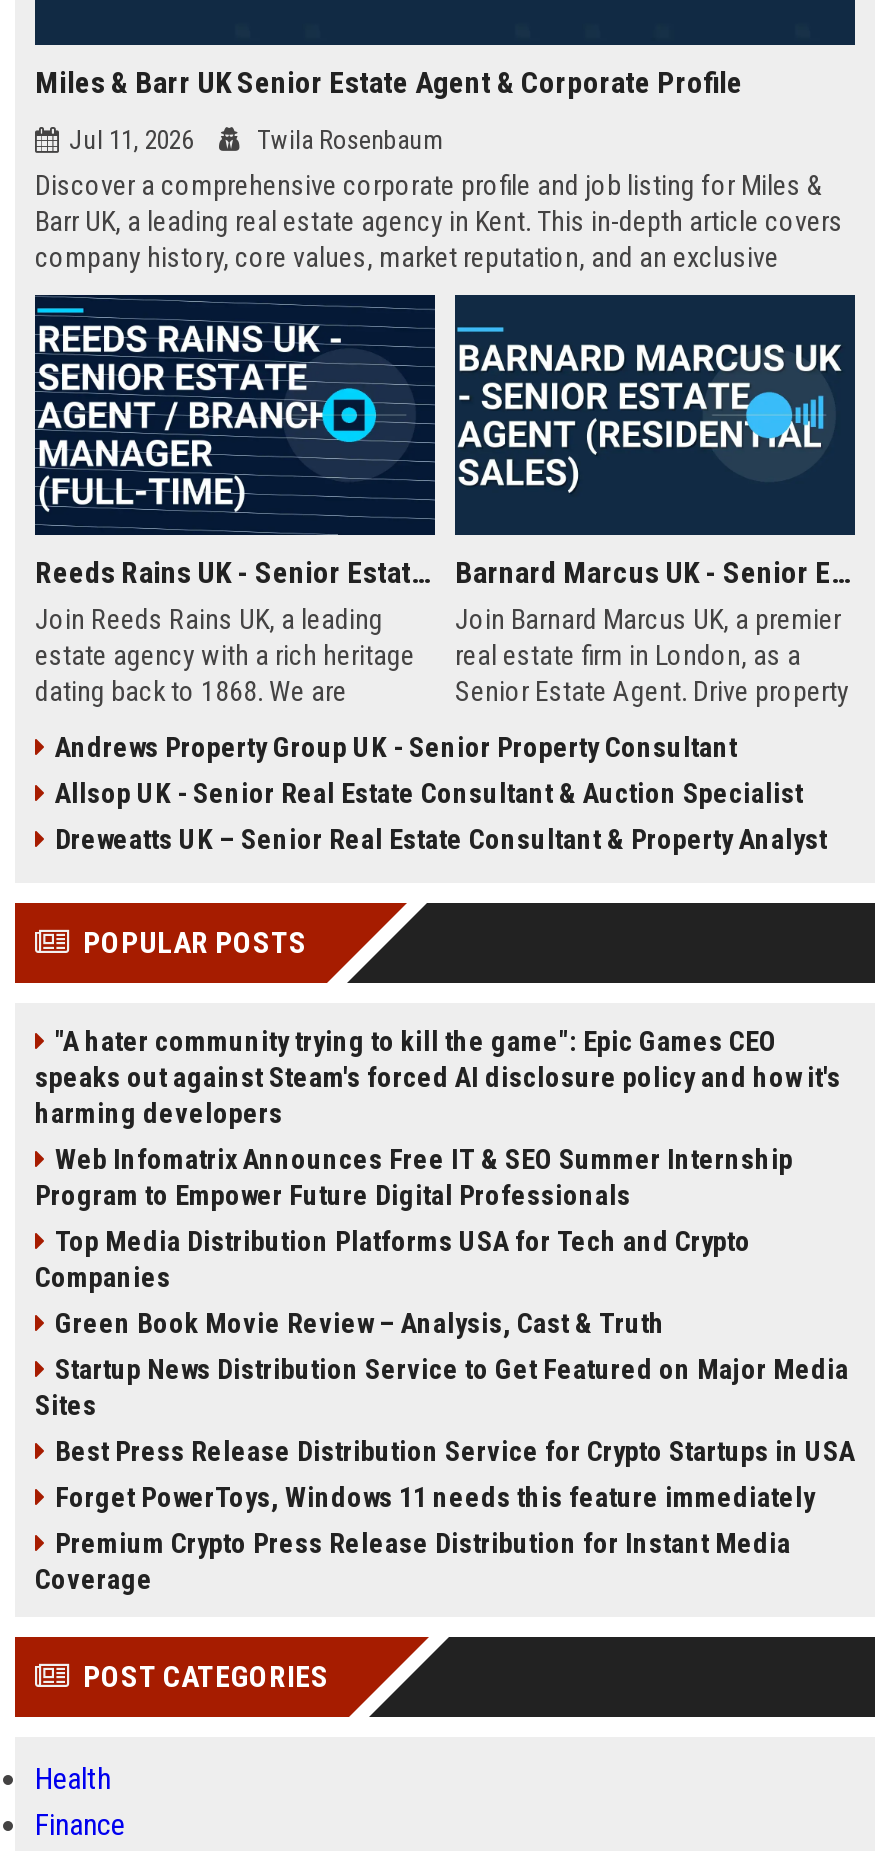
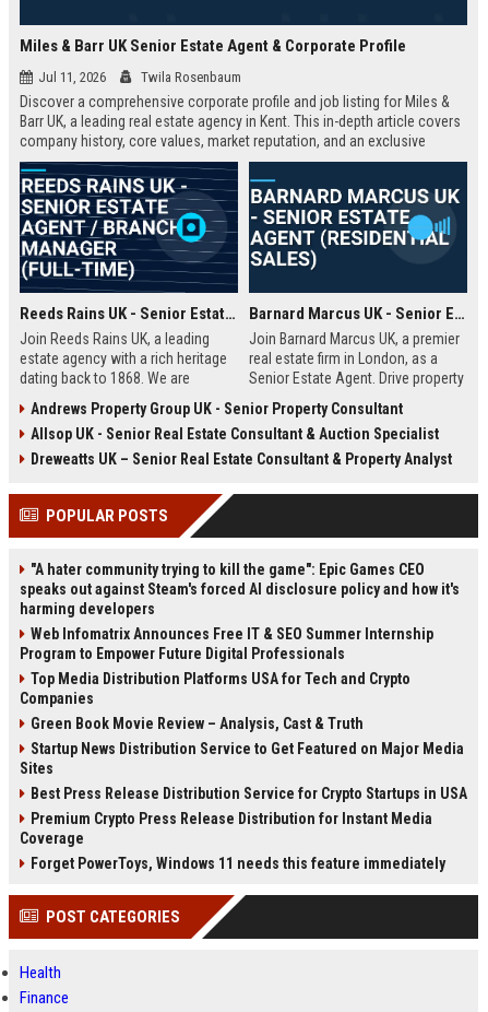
moved [55,1481,815,1513] -> [31,855,445,872]: Forget PowerToys, Windows 11 needs this feature immediately
moved [35,1527,791,1595] -> [20,810,432,847]: Premium Crypto Press Release Distribution for Instant Media | Coverage

